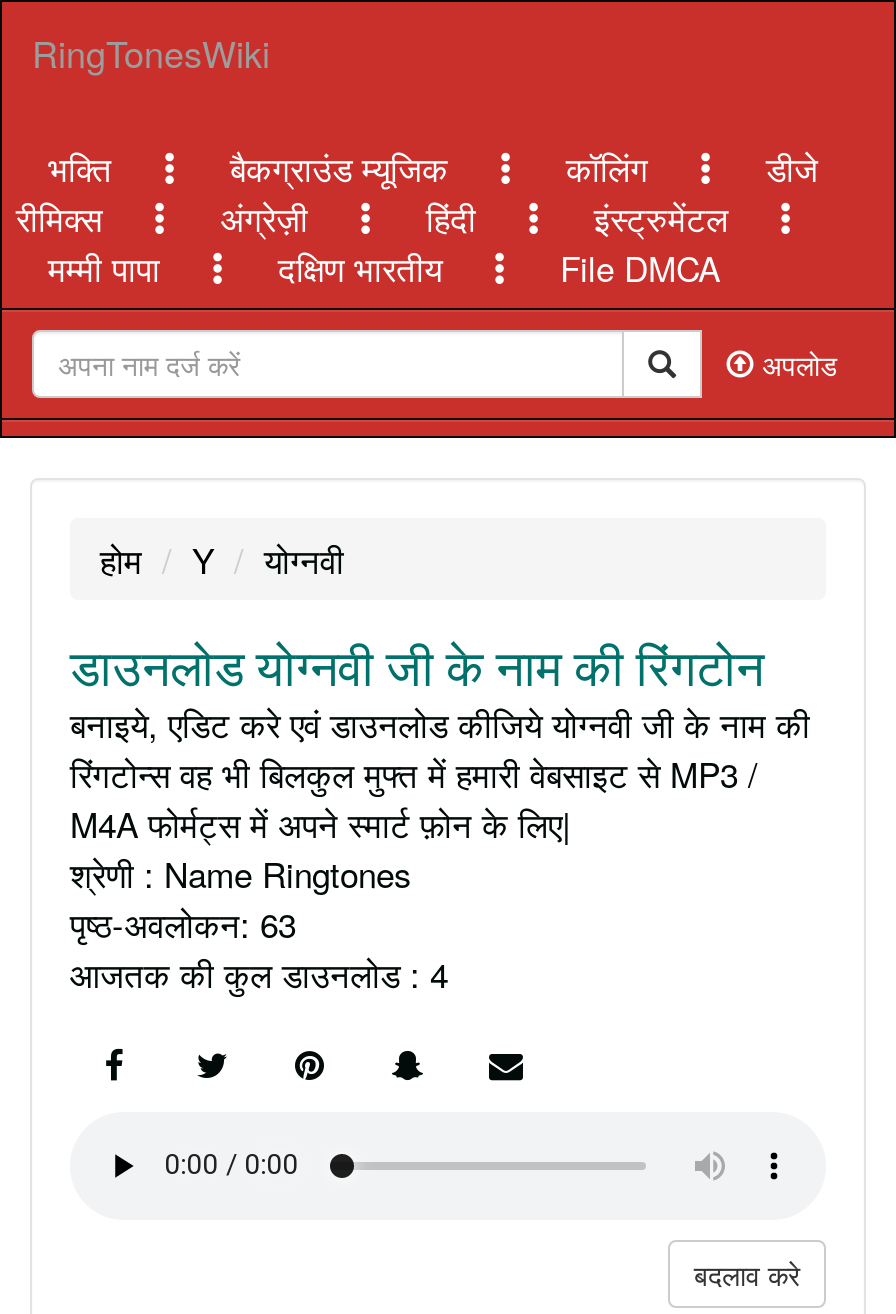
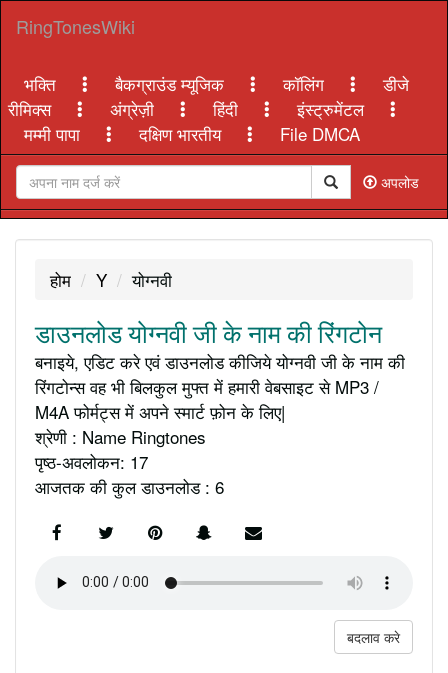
[70,897,296,947] पृष्ठ-अवलोकन: 63 -> [35,448,148,473] पृष्ठ-अवलोकन: 17
[70,947,448,997] आजतक की कुल डाउनलोड : 4 -> [35,473,224,498] आजतक की कुल डाउनलोड : 6

